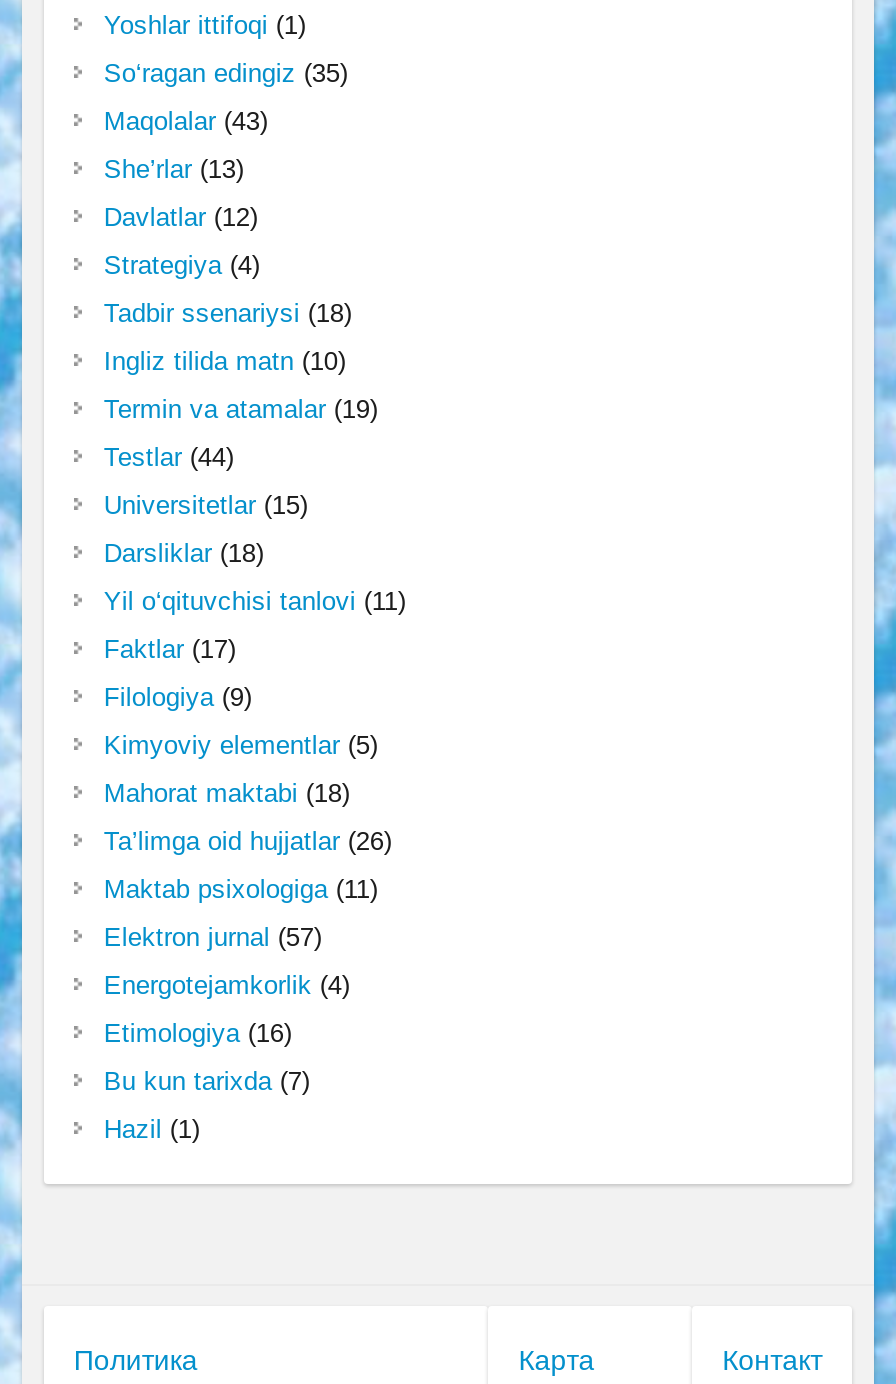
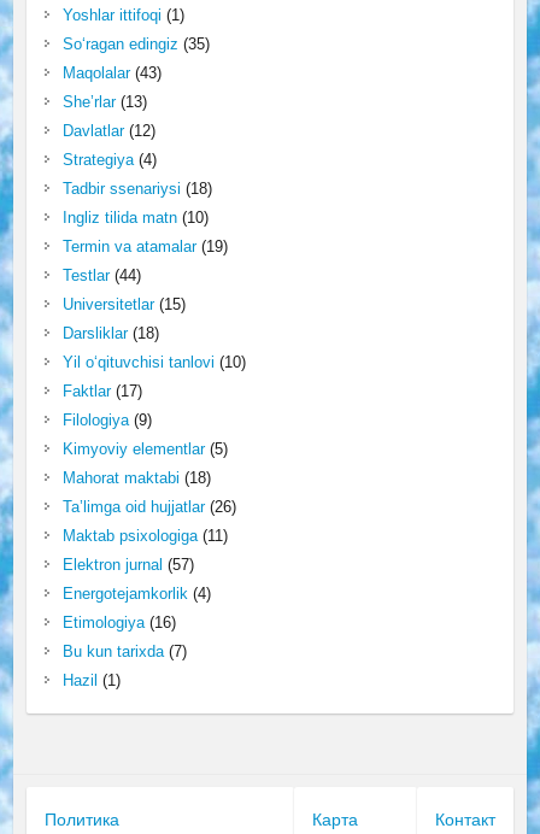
[104,586,406,616] Yil o‘qituvchisi tanlovi (11) -> [62,353,246,371] Yil o‘qituvchisi tanlovi (10)

